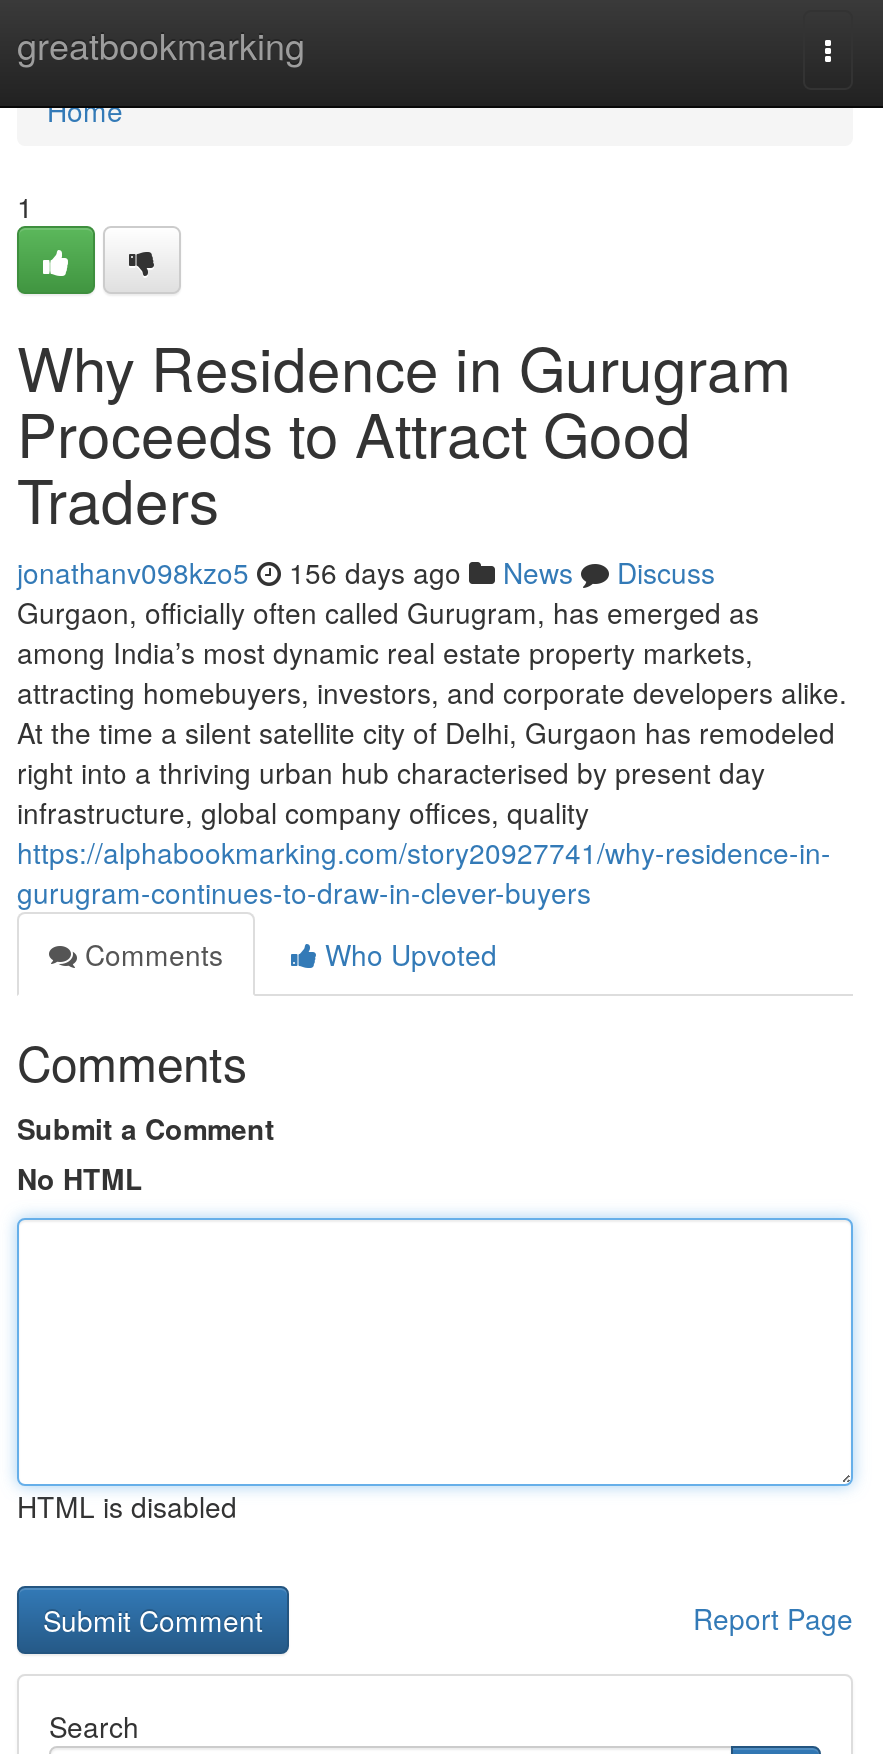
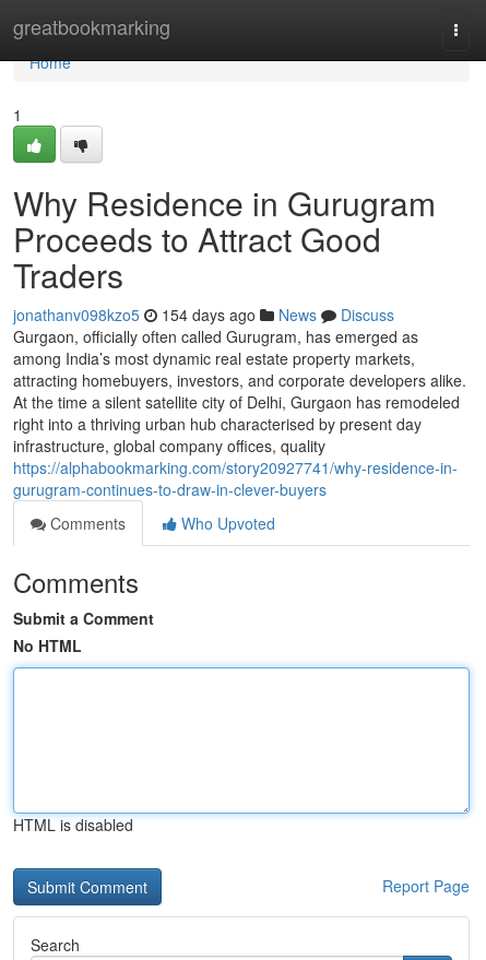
[17,552,715,592] jonathanv098kzo5 156 days ago News Discuss -> [13,304,394,325] jonathanv098kzo5 154 days ago News Discuss

